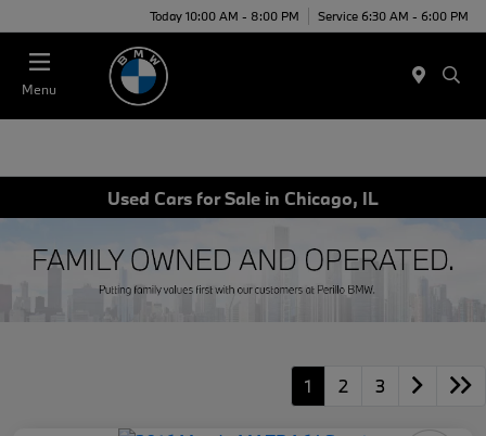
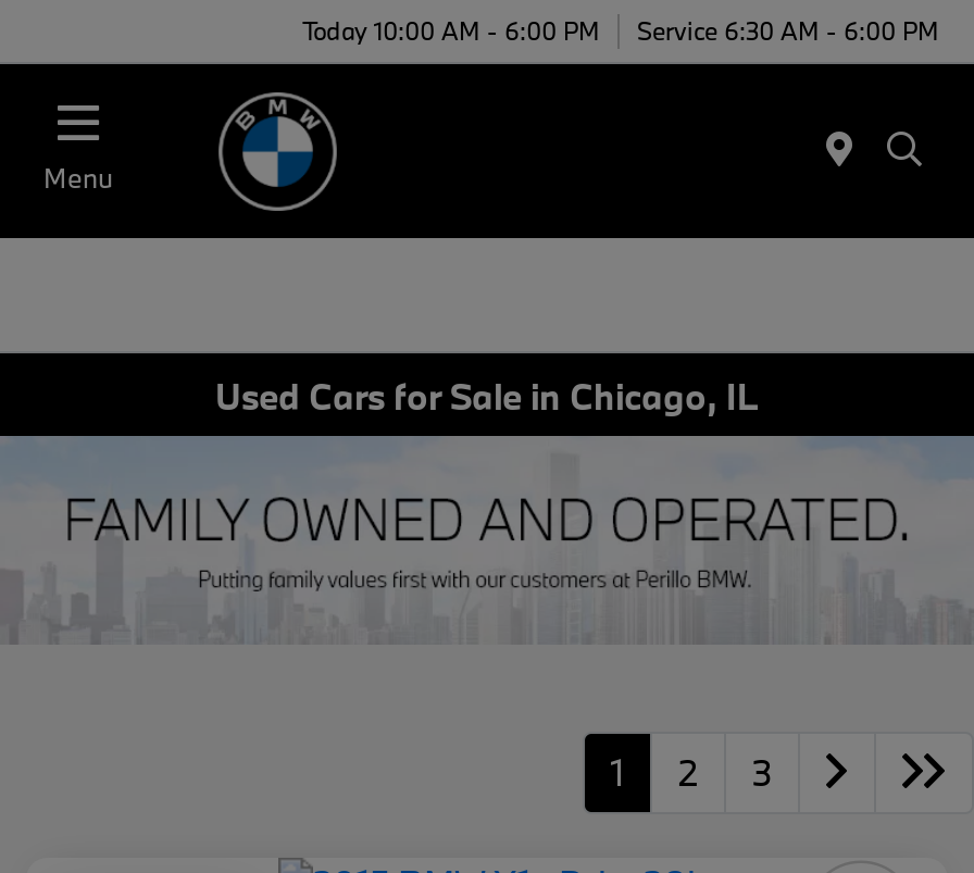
[150,7,469,23] Today 10:00 AM - 8:00 PM Service 6:30 AM - 6:00 PM -> [302,13,939,46] Today 10:00 AM - 6:00 PM Service 6:30 AM - 6:00 PM

